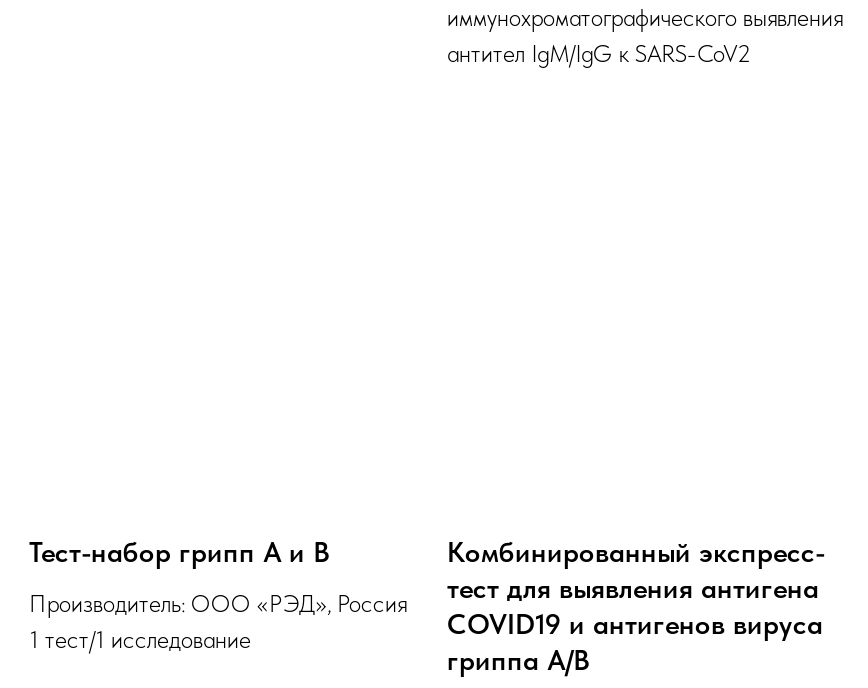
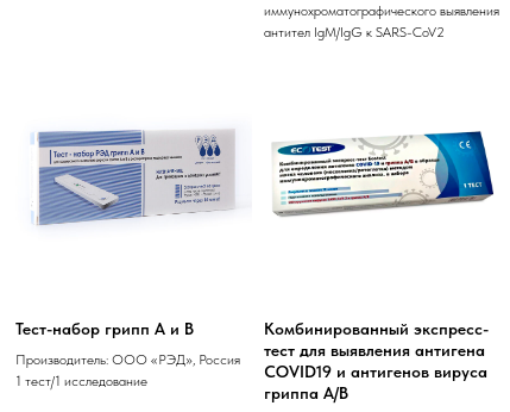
none -> [31,129,237,227] [image]
none -> [272,130,495,218] [image]

